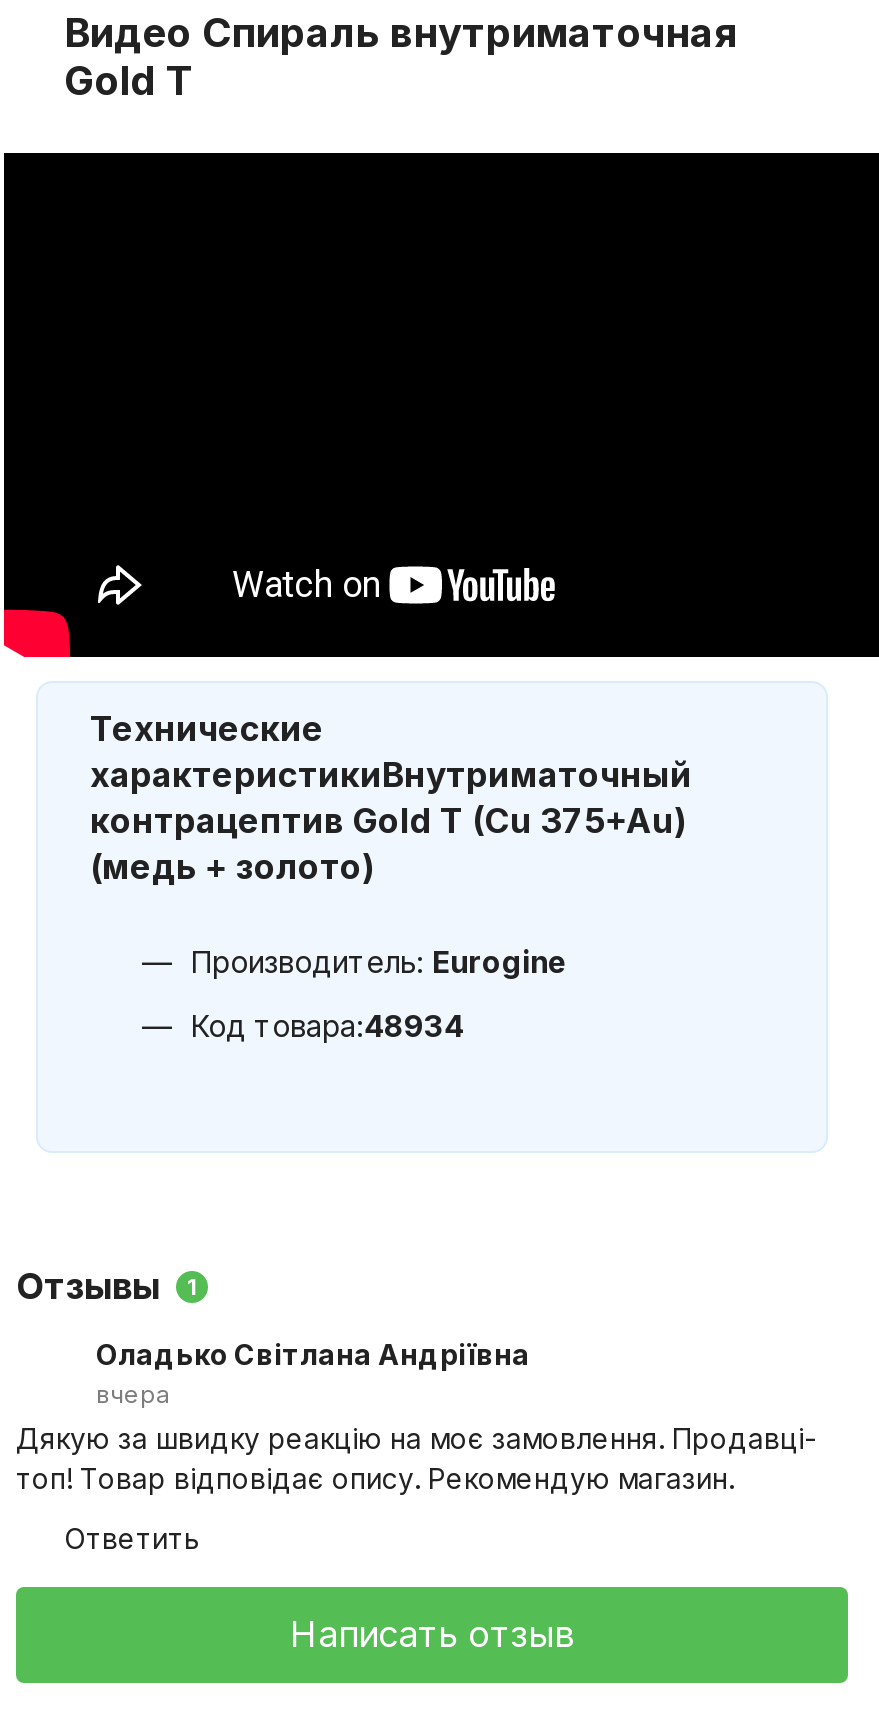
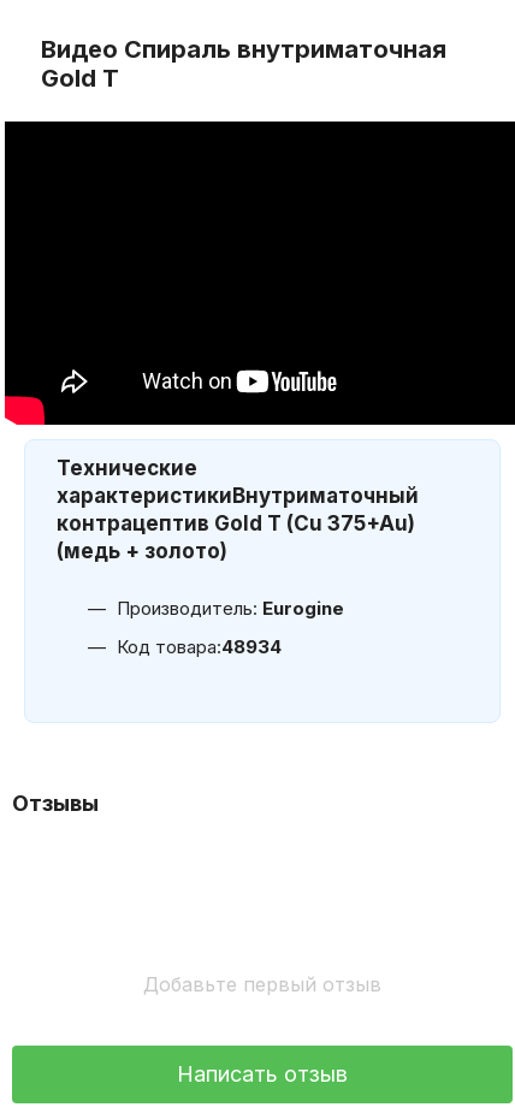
[16,1273,816,1555] 1 | Оладько Світлана Андріївна | вчера | Дякую за швидку реакцію на моє замовлення. Продавці- | топ! Товар відповідає опису. Рекомендую магазин. | Ответить -> [143,972,381,996] Добавьте первый отзыв

